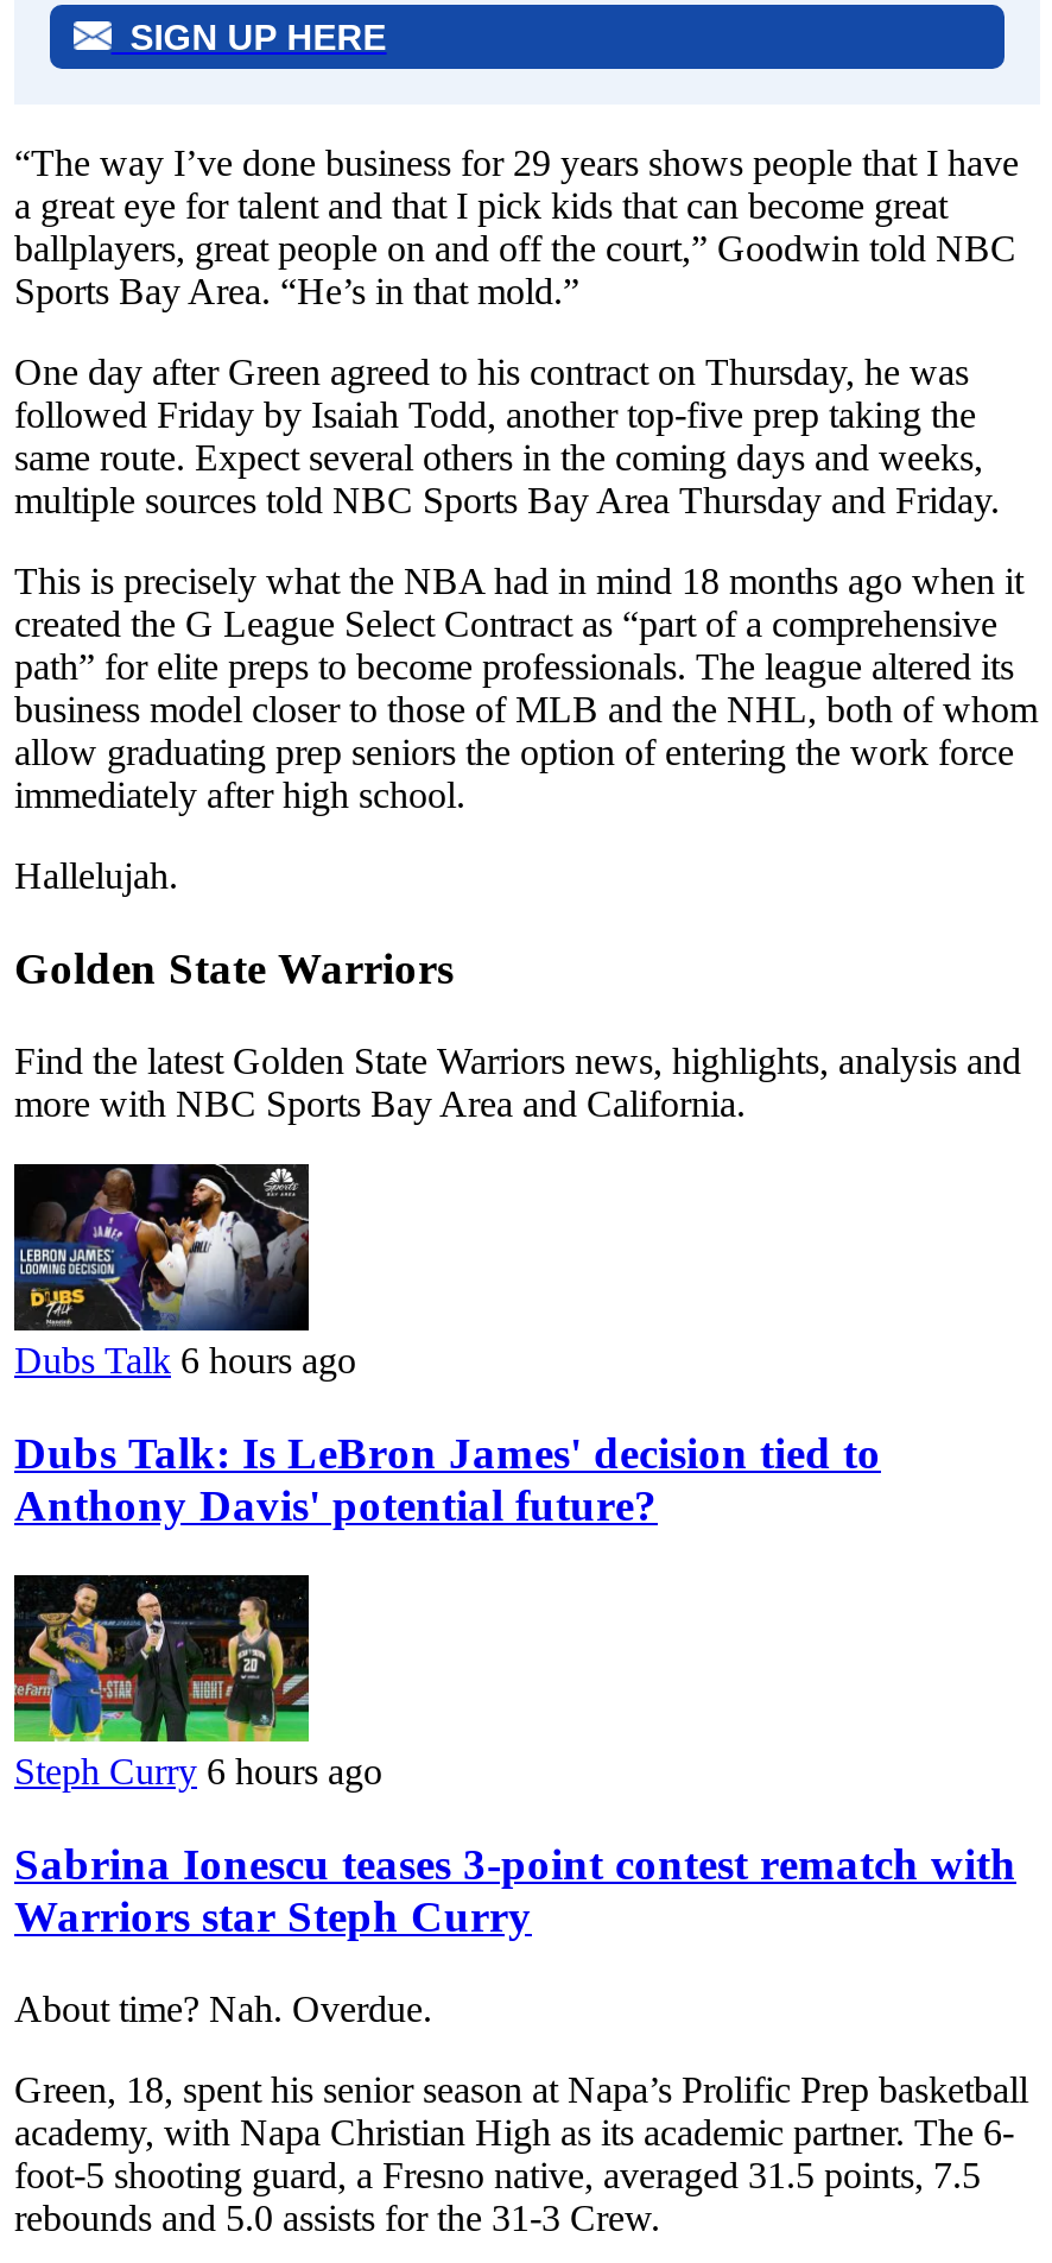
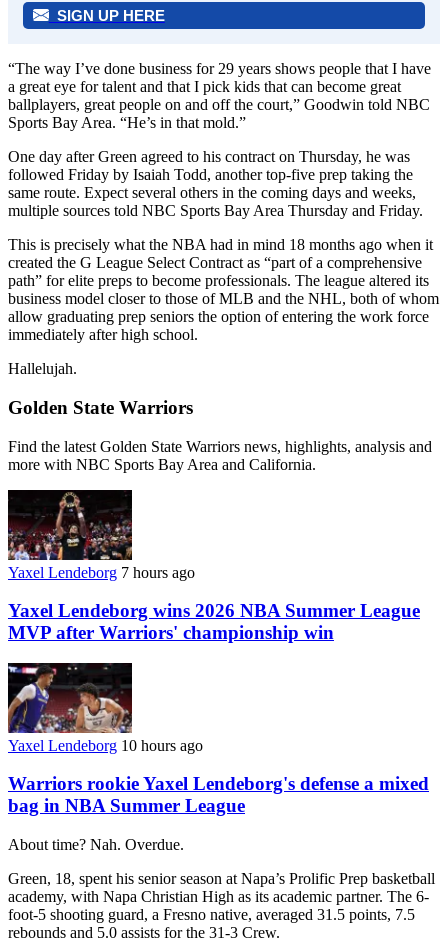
[12,1162,356,1380] [image] | Dubs Talk 6 hours ago -> [7,490,195,580] [image] | Yaxel Lendeborg 7 hours ago
[14,1427,881,1529] Dubs Talk: Is LeBron James' decision tied to | Anthony Davis' potential future? -> [8,600,420,643] Yaxel Lendeborg wins 2026 NBA Summer League | MVP after Warriors' championship win
[12,1573,382,1792] [image] | Steph Curry 6 hours ago -> [7,662,203,754] [image] | Yaxel Lendeborg 10 hours ago
[14,1839,1016,1941] Sabrina Ionescu teases 3-point contest rematch with | Warriors star Steph Curry -> [8,773,429,816] Warriors rookie Yaxel Lendeborg's defense a mixed | bag in NBA Summer League

